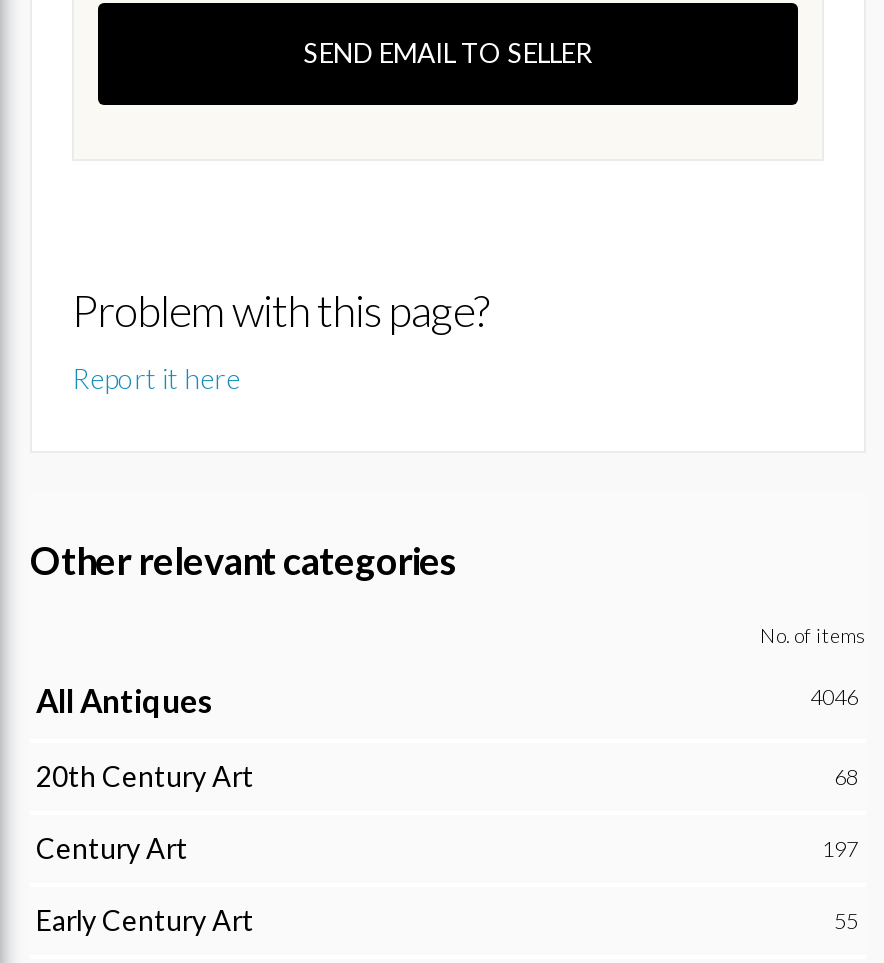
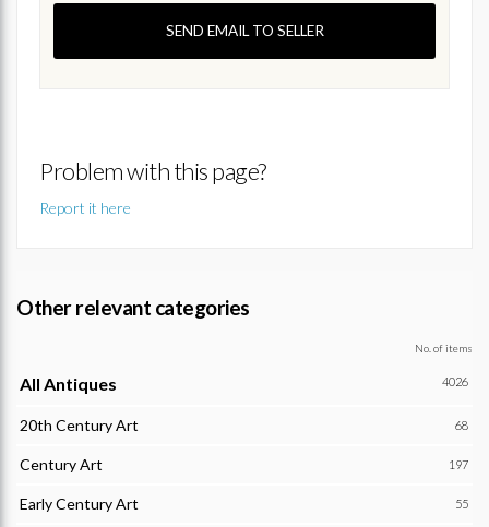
[810,683,866,709] 4046 -> [442,374,473,388] 4026

